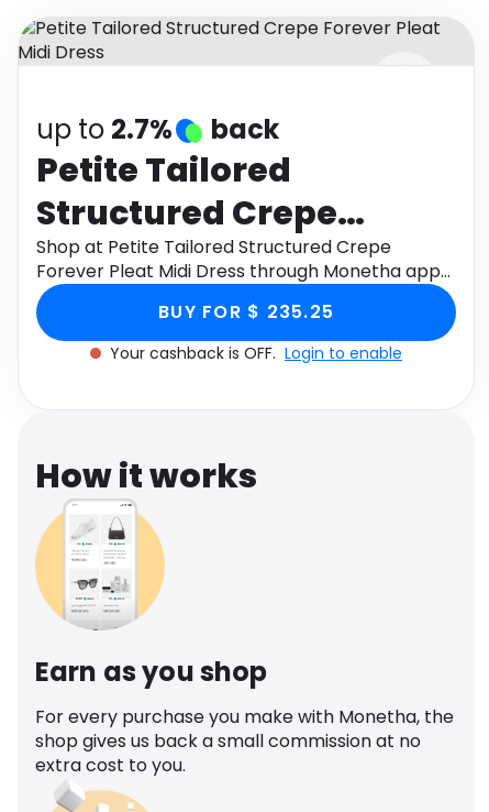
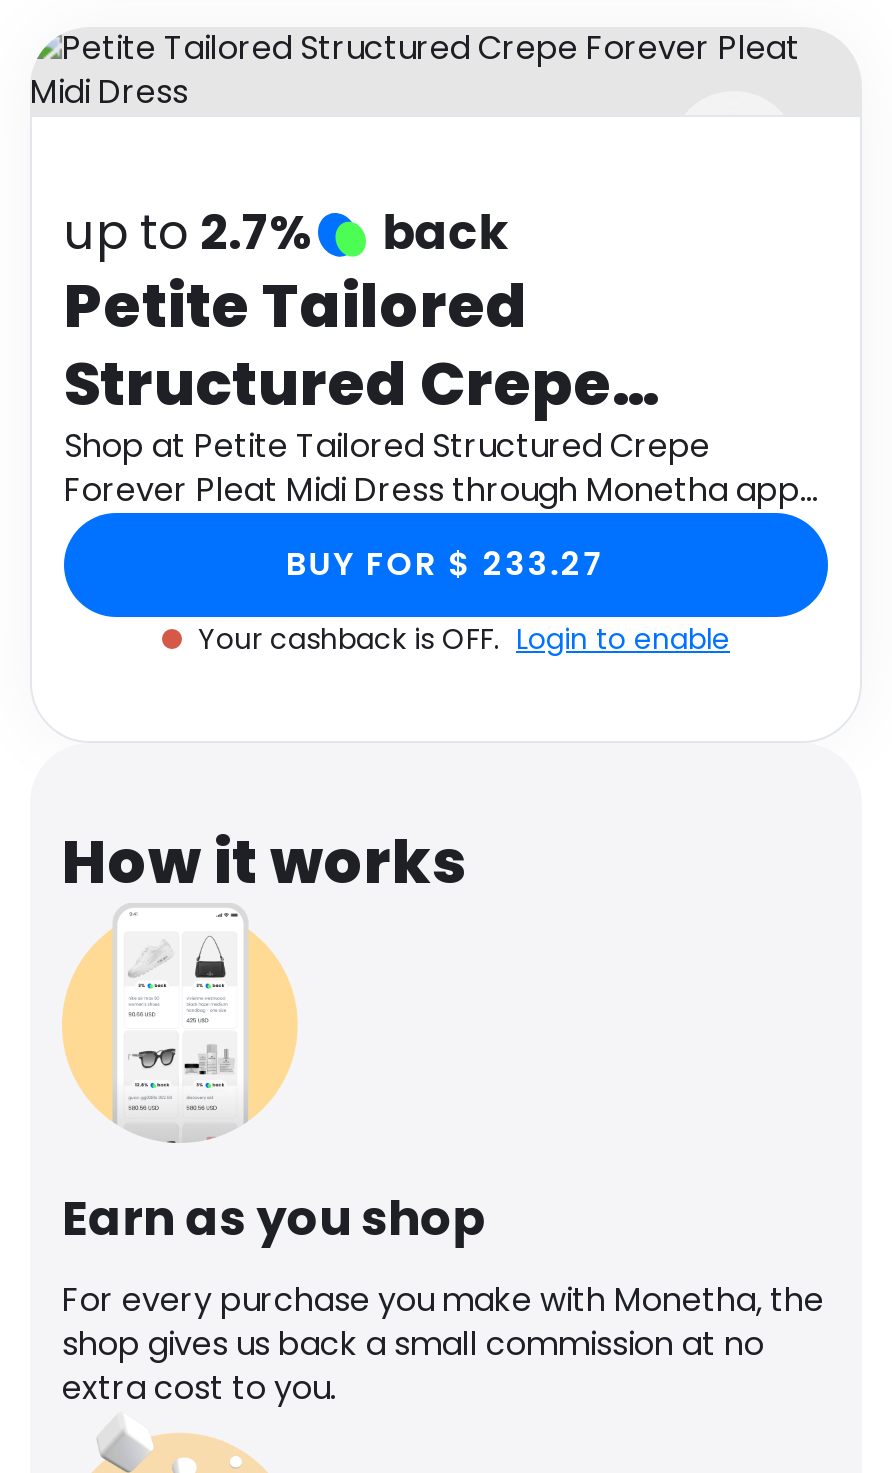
[158,299,334,325] BUY FOR $ 235.25 -> [286,541,606,587] BUY FOR $ 233.27

